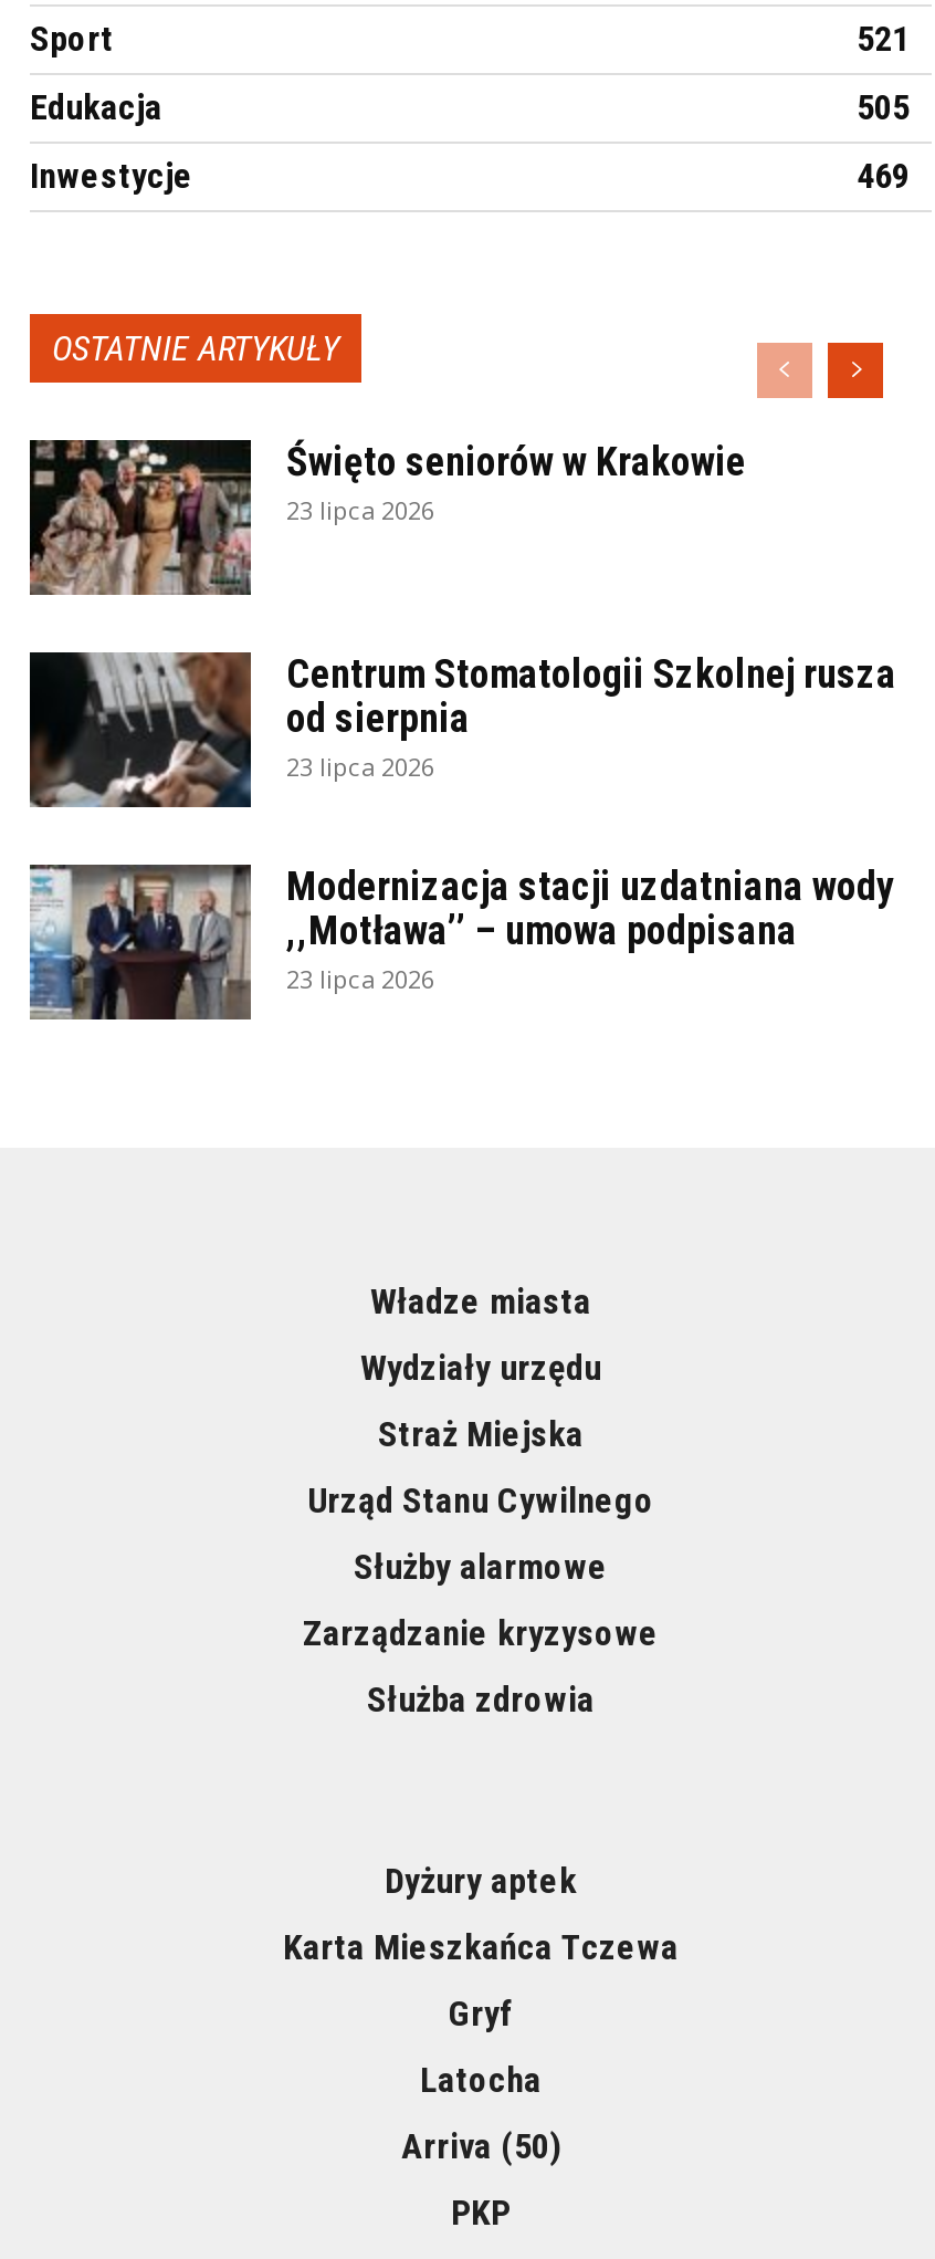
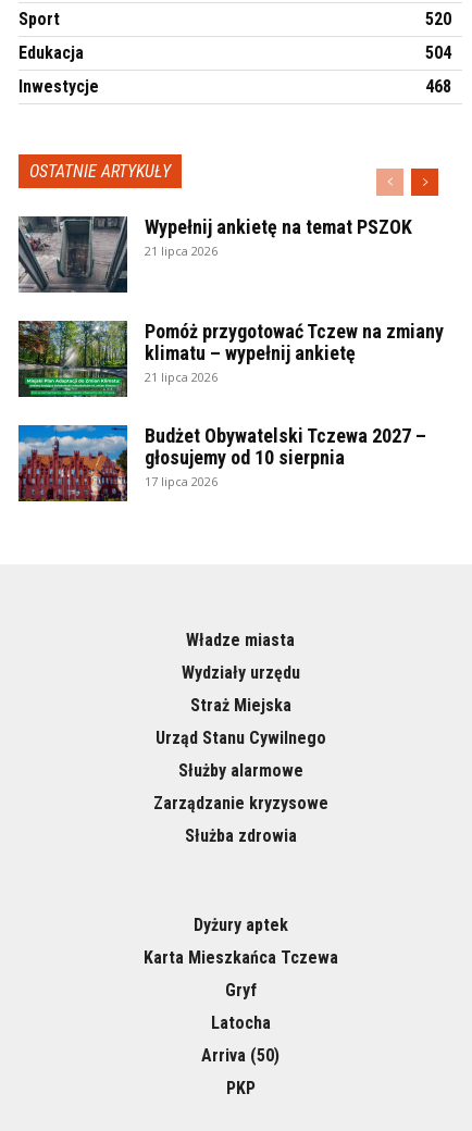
[857,18,910,60] 521 -> [425,9,451,29] 520
[857,86,910,128] 505 -> [425,42,451,63] 504
[857,155,910,197] 469 -> [425,76,451,97] 468
[28,438,746,597] [image] | Święto seniorów w Krakowie | 23 lipca 2026 -> [17,215,412,294] [image] | Wypełnij ankietę na temat PSZOK | 21 lipca 2026
[30,650,896,809] [image] | Centrum Stomatologii Szkolnej rusza | od sierpnia | 23 lipca 2026 -> [17,320,444,398] [image] | Pomóż przygotować Tczew na zmiany | klimatu – wypełnij ankietę | 21 lipca 2026
[28,862,894,1019] [image] | Modernizacja stacji uzdatniana wody | ,,Motława’’ – umowa podpisana | 23 lipca 2026 -> [17,424,426,502] [image] | Budżet Obywatelski Tczewa 2027 – | głosujemy od 10 sierpnia | 17 lipca 2026

